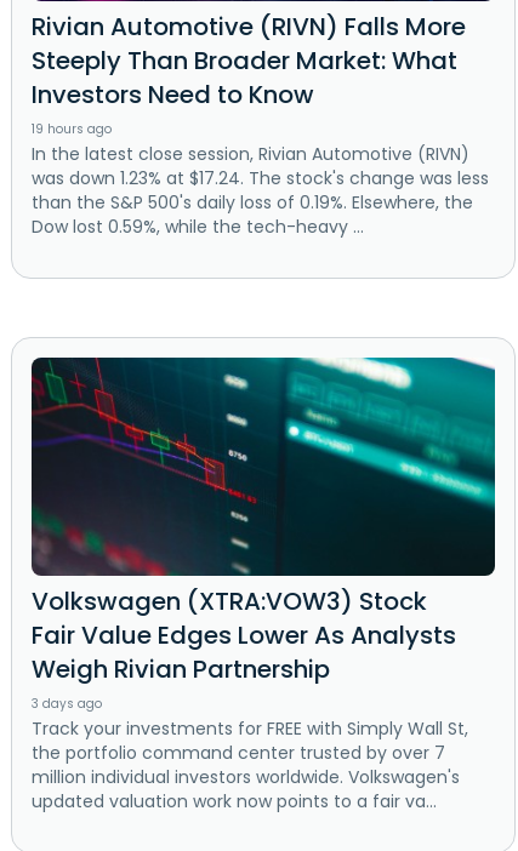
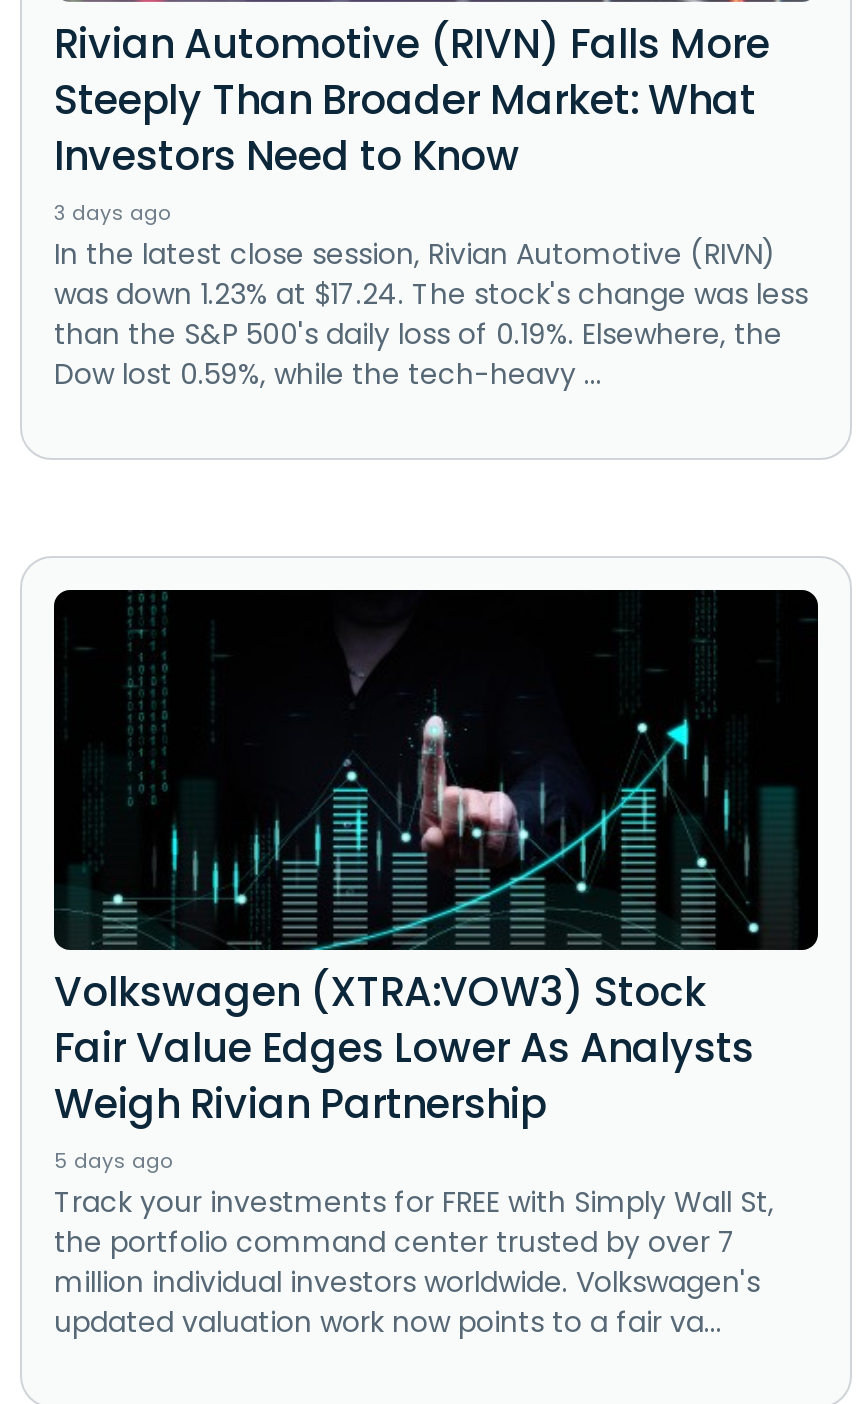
[32,120,112,138] 19 hours ago -> [54,198,170,228] 3 days ago
[32,356,496,577] [image] -> [54,588,820,952] [image]
[32,695,102,713] 3 days ago -> [54,1146,172,1176] 5 days ago

